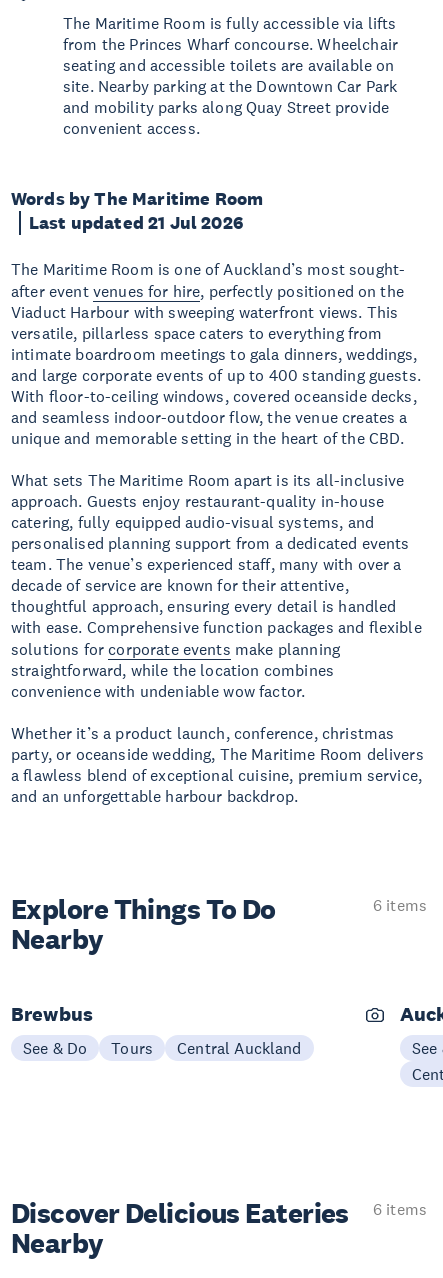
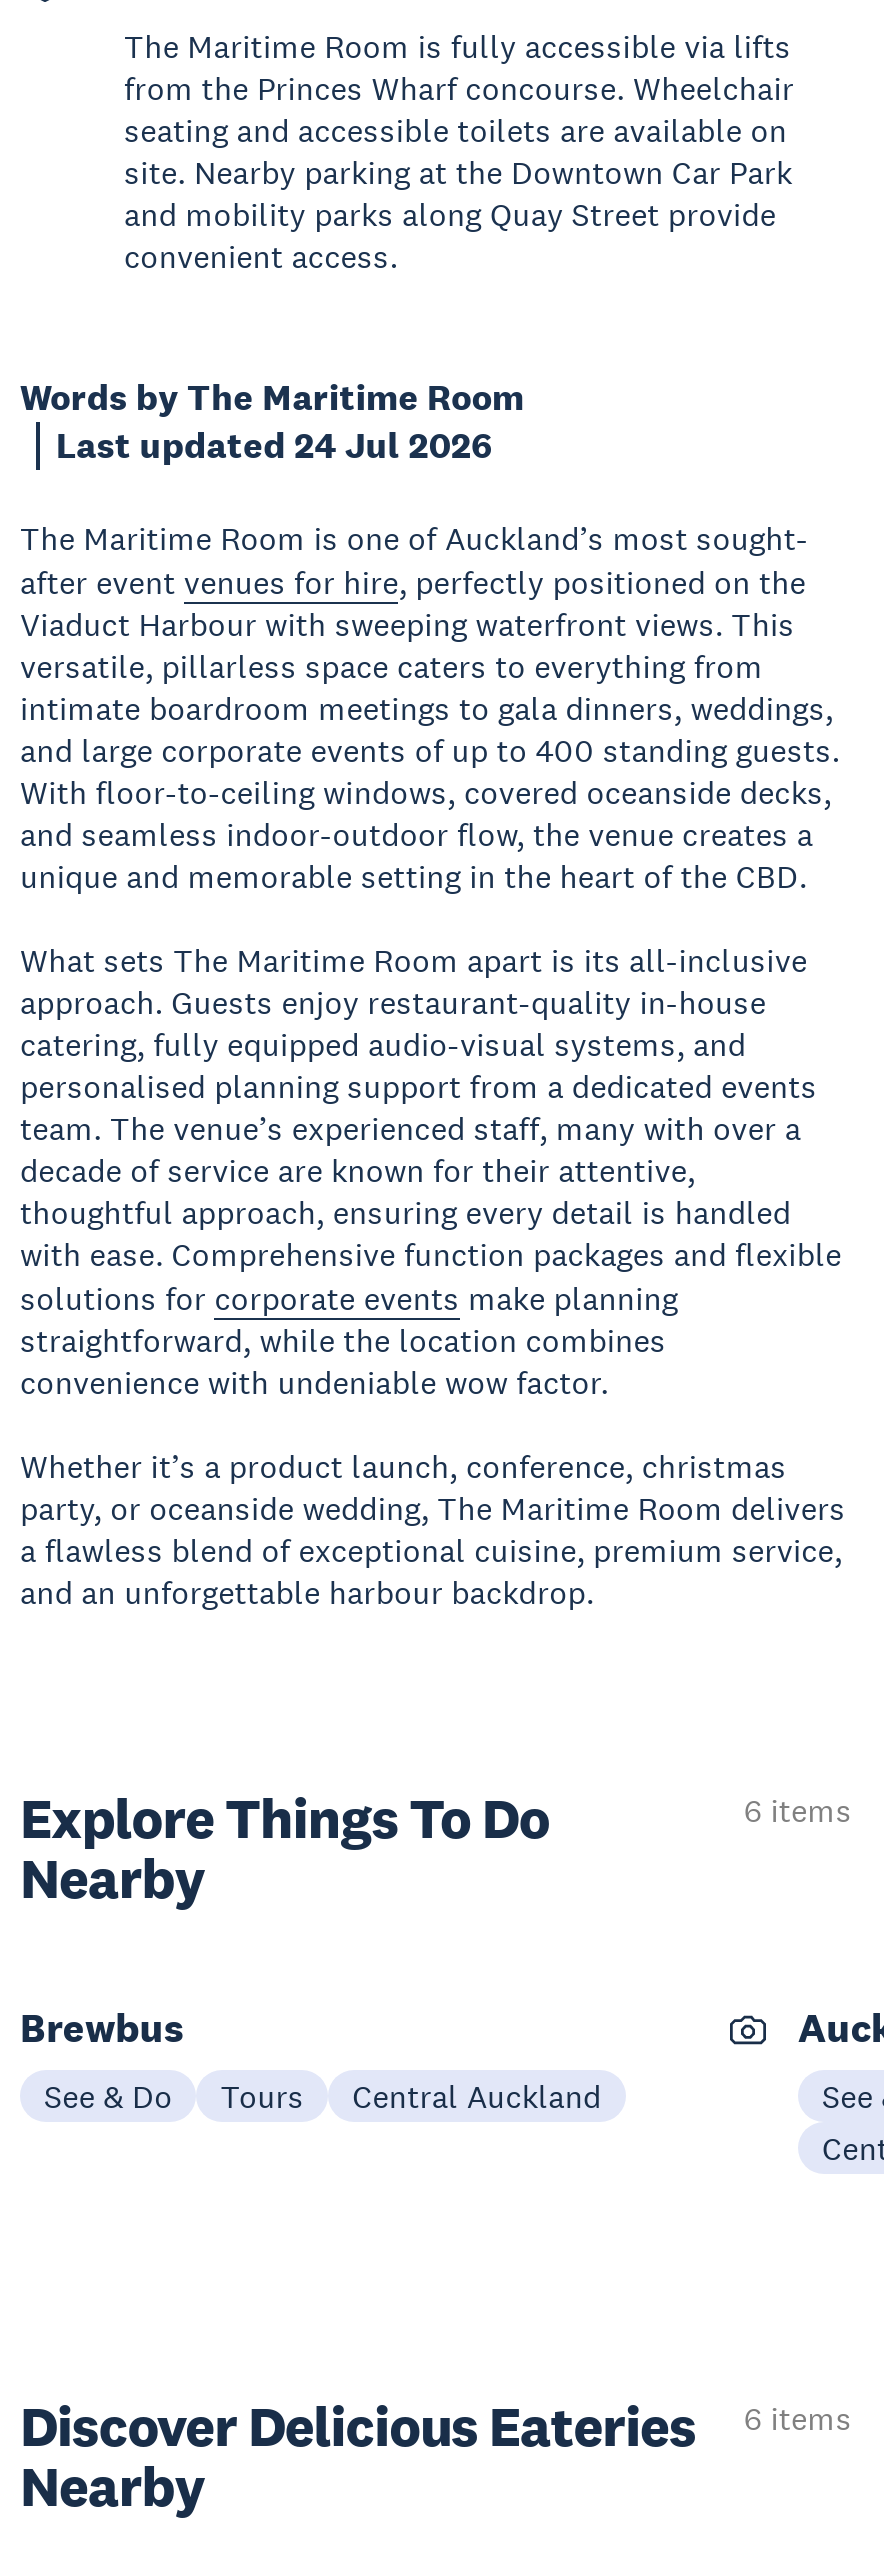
[29,212,243,234] Last updated 21 Jul 2026 -> [56,424,492,468] Last updated 24 Jul 2026

